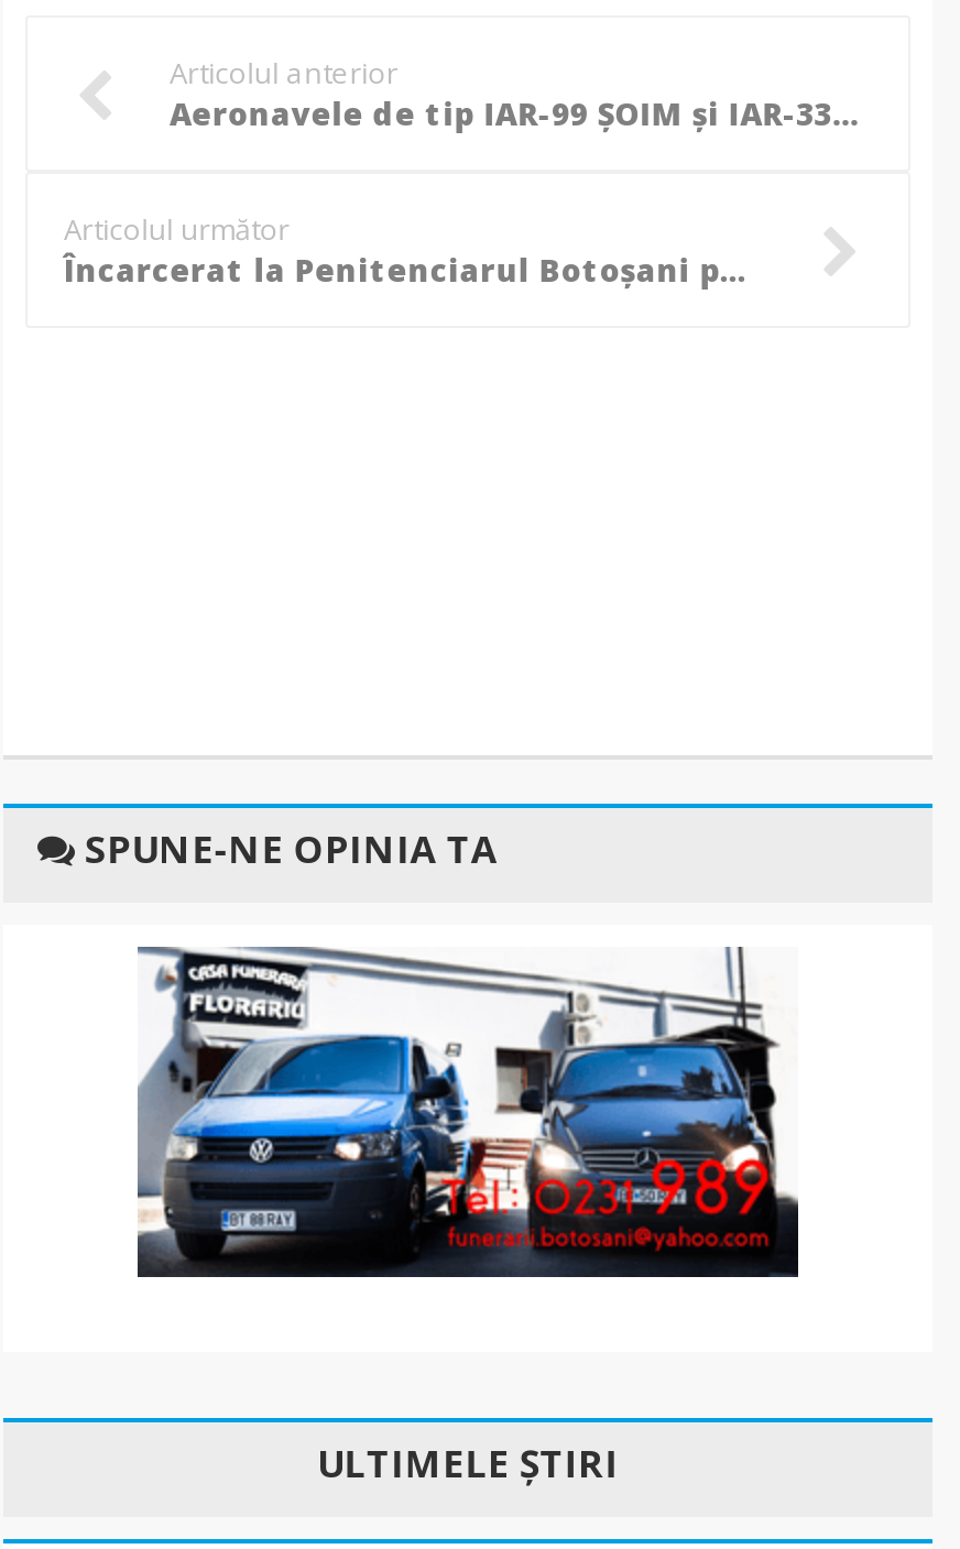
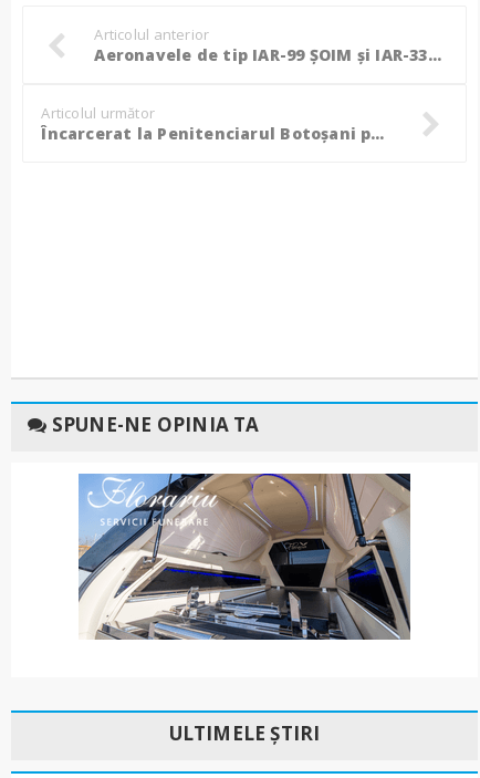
[135,945,798,1279] [image] -> [77,473,411,641] [image]

